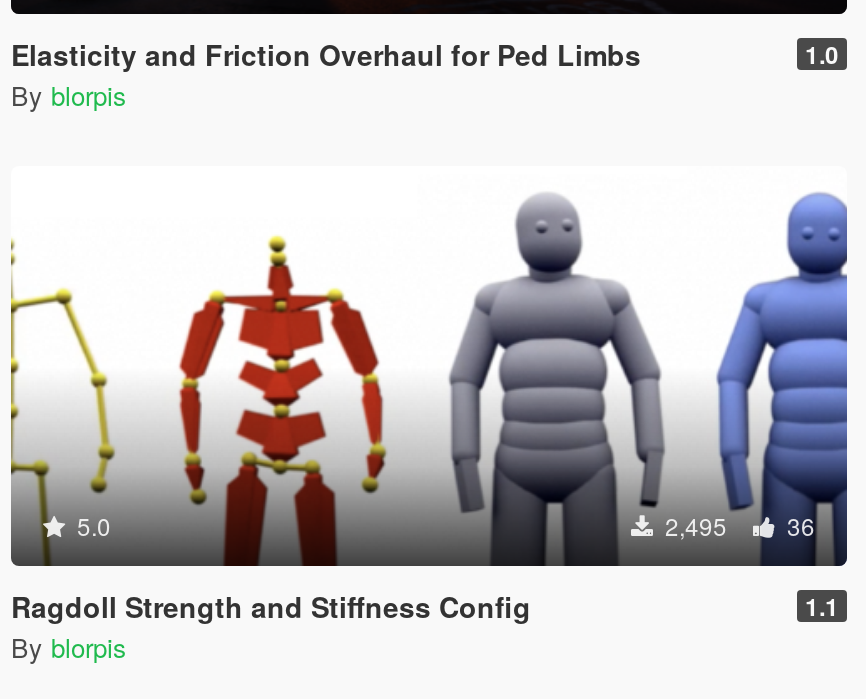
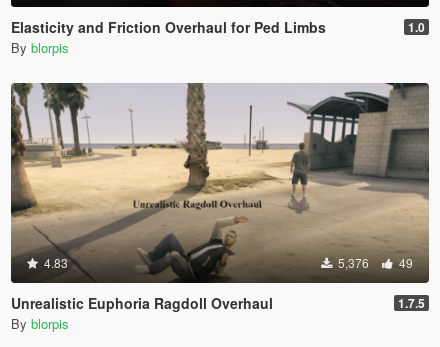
[9,166,849,566] [image] | 5.0 | 2,495 | 36 -> [10,82,430,283] [image] | 4.83 | 5,376 | 49
[11,586,839,626] Ragdoll Strength and Stiffness Config | 1.1 -> [11,293,425,313] Unrealistic Euphoria Ragdoll Overhaul | 1.7.5

